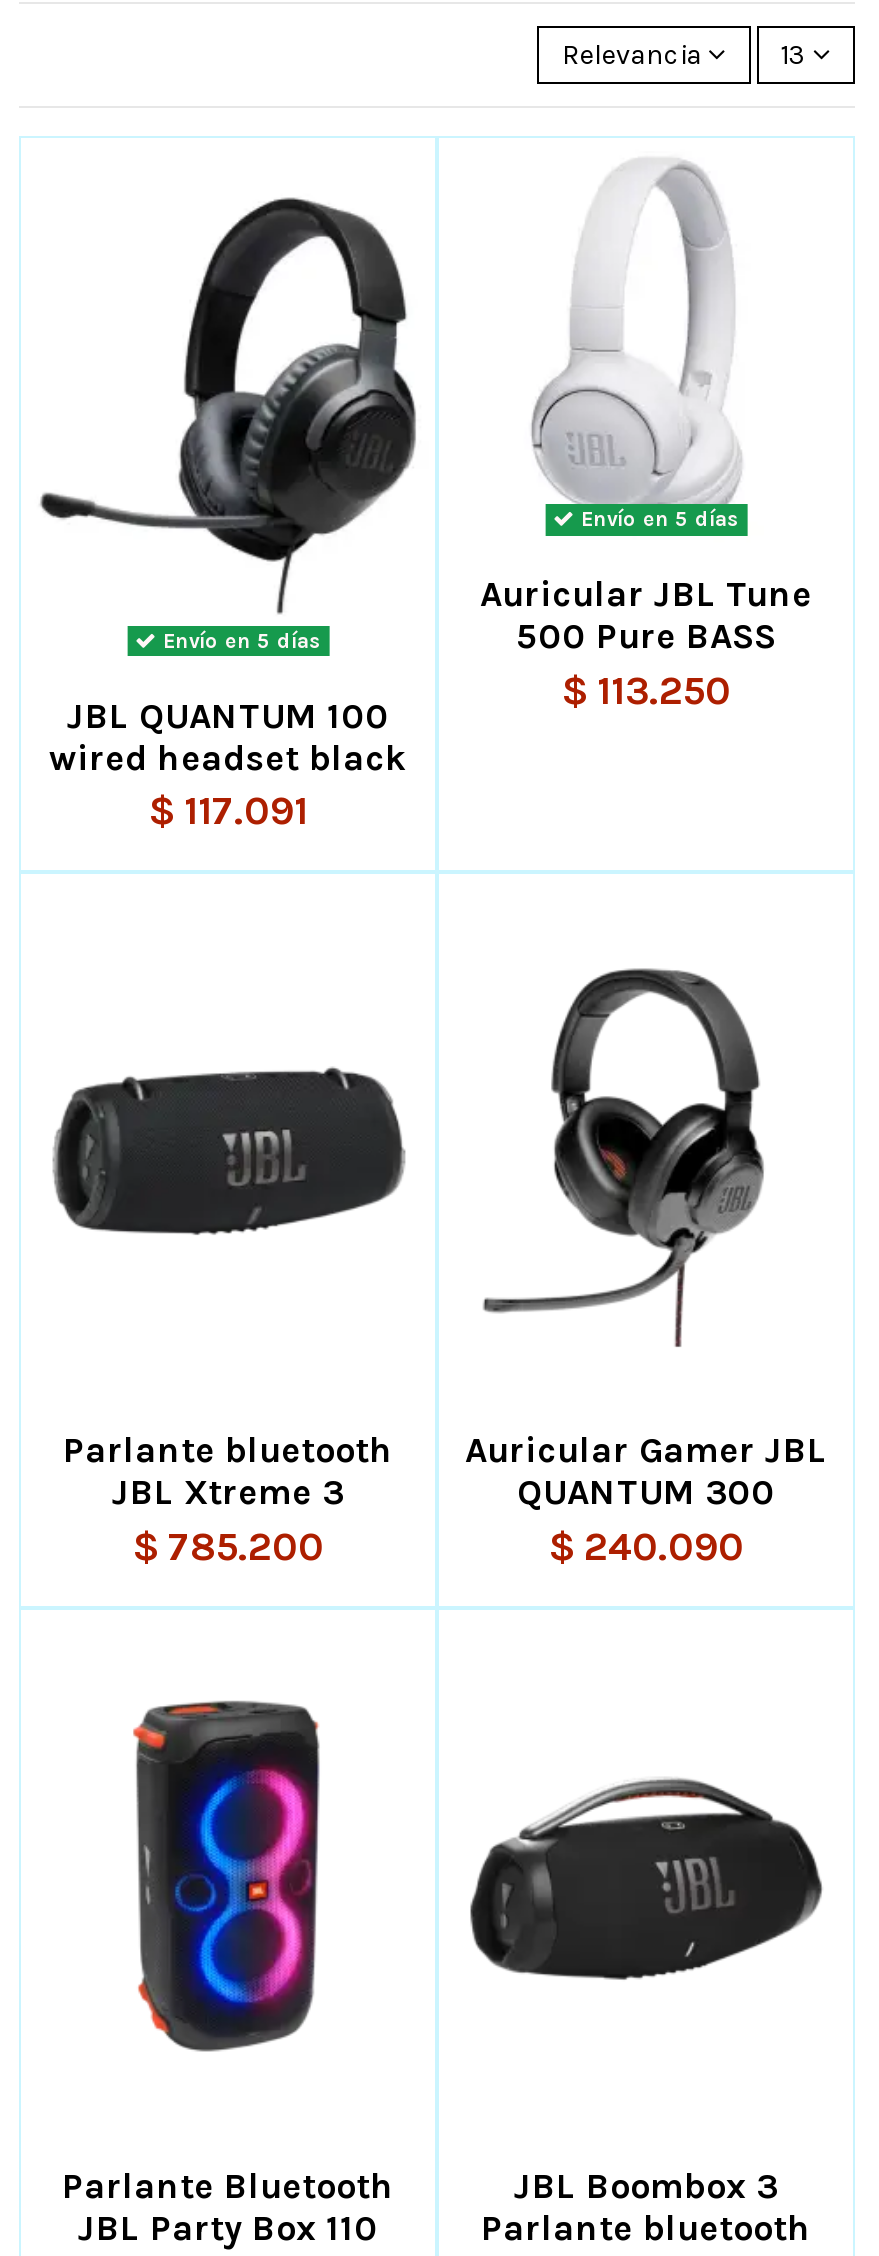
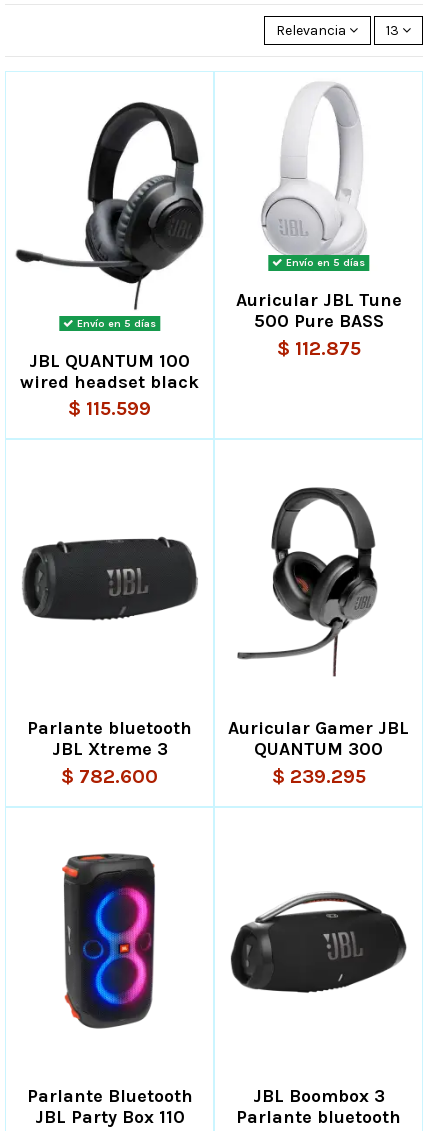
[561,667,731,713] $ 113.250 -> [276,337,360,360] $ 112.875
[148,788,308,834] $ 117.091 -> [68,397,151,420] $ 115.599
[132,1524,324,1570] $ 785.200 -> [61,765,158,788] $ 782.600
[548,1524,744,1570] $ 240.090 -> [271,765,365,788] $ 239.295

